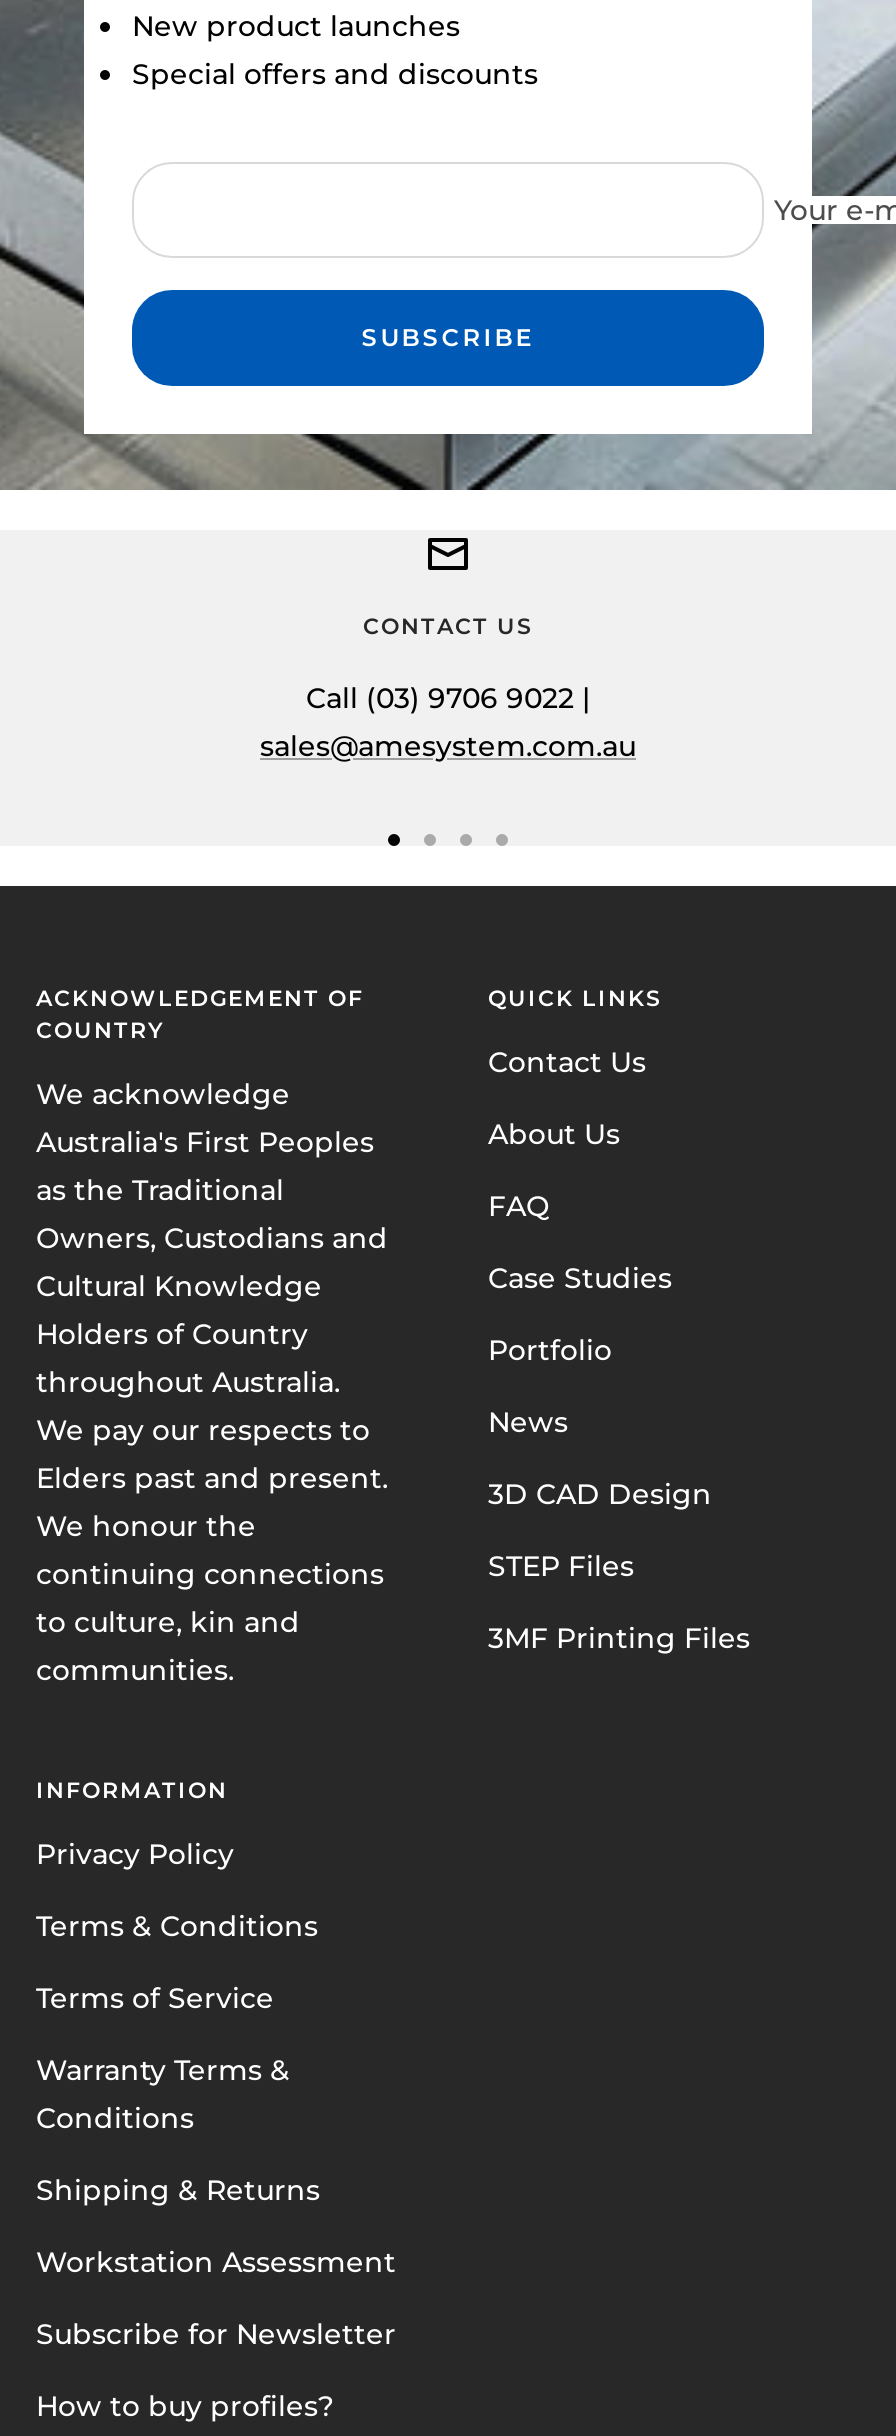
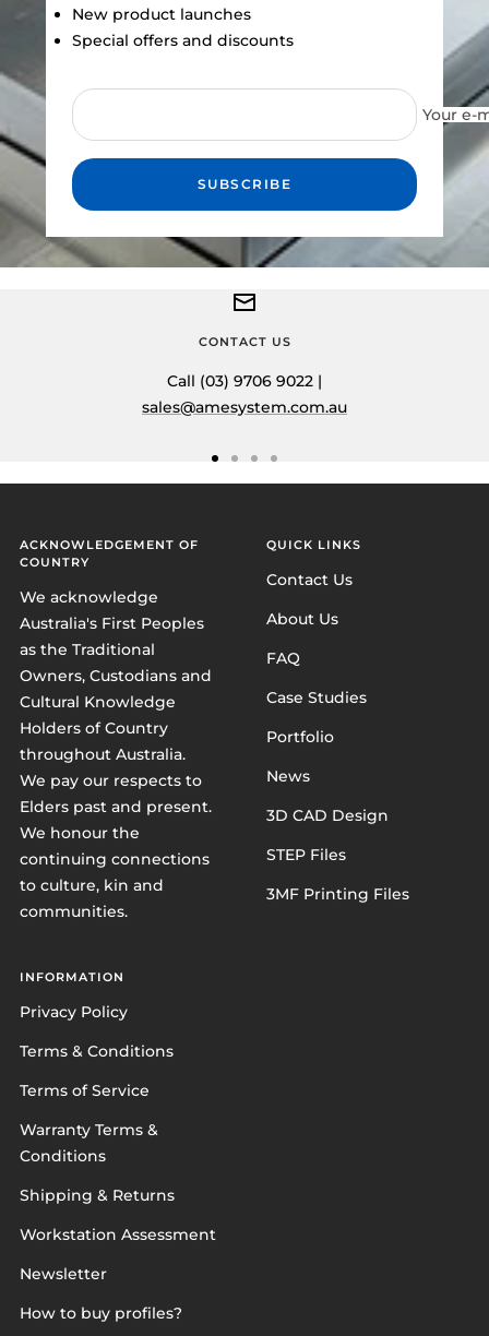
[36,2316,396,2352] Subscribe for Newsletter -> [20,1264,107,1284] Newsletter

